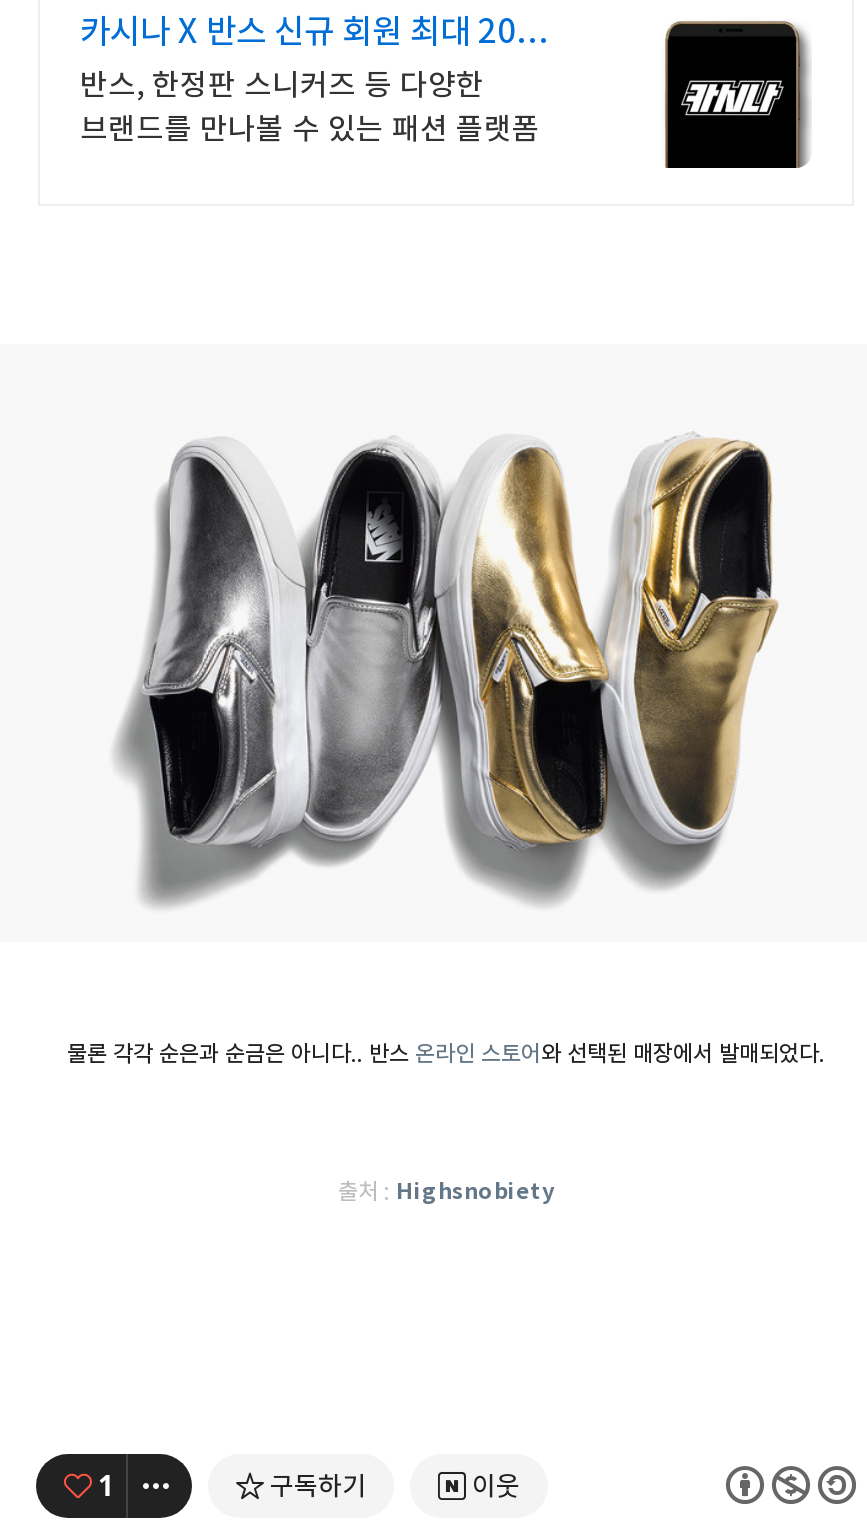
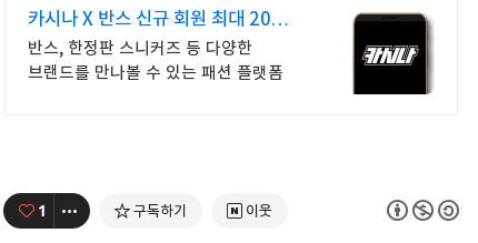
[114,434,780,908] [image] -> none
[67,1037,825,1067] 물론 각각 순은과 순금은 아니다.. 반스 온라인 스토어와 선택된 매장에서 발매되었다. -> none
[338,1175,554,1205] 출처 : Highsnobiety -> none

